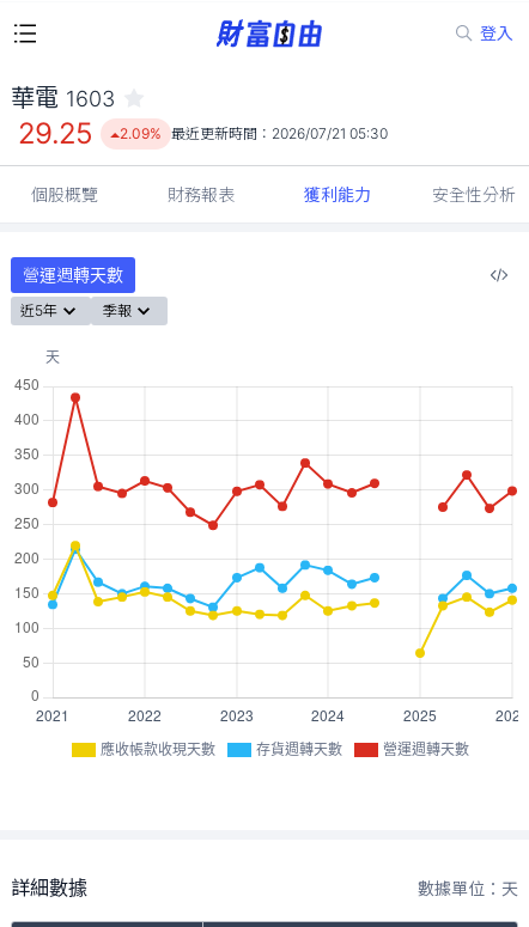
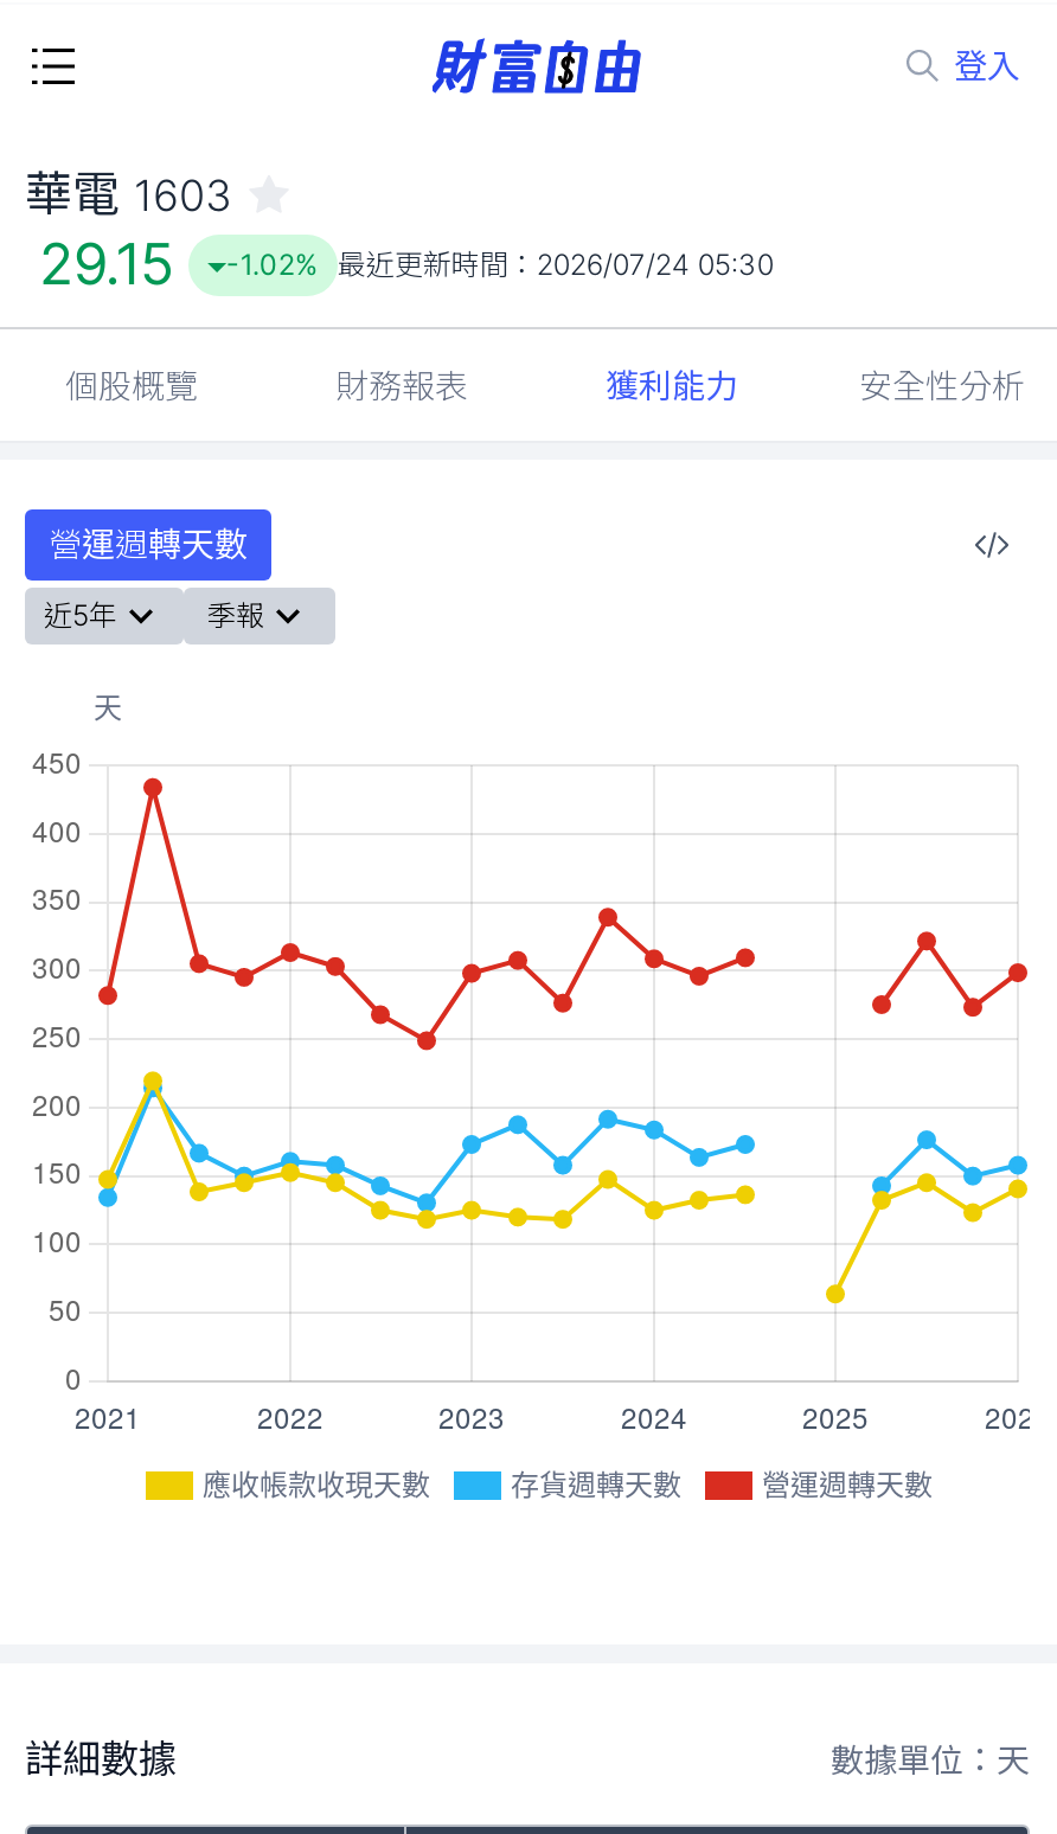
[18,116,93,151] 29.25 -> [39,230,174,299] 29.15
[119,124,388,142] 2.09% 最近更新時間：2026/07/21 05:30 -> [226,246,773,282] -1.02% 最近更新時間：2026/07/24 05:30

